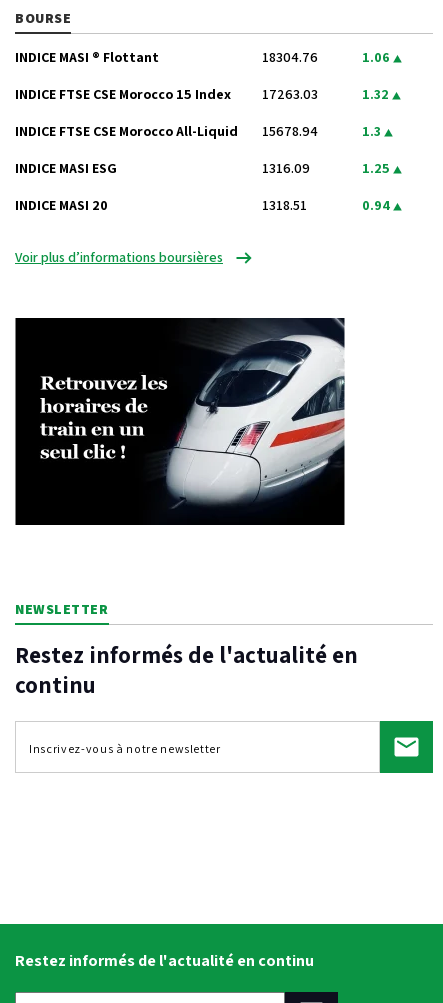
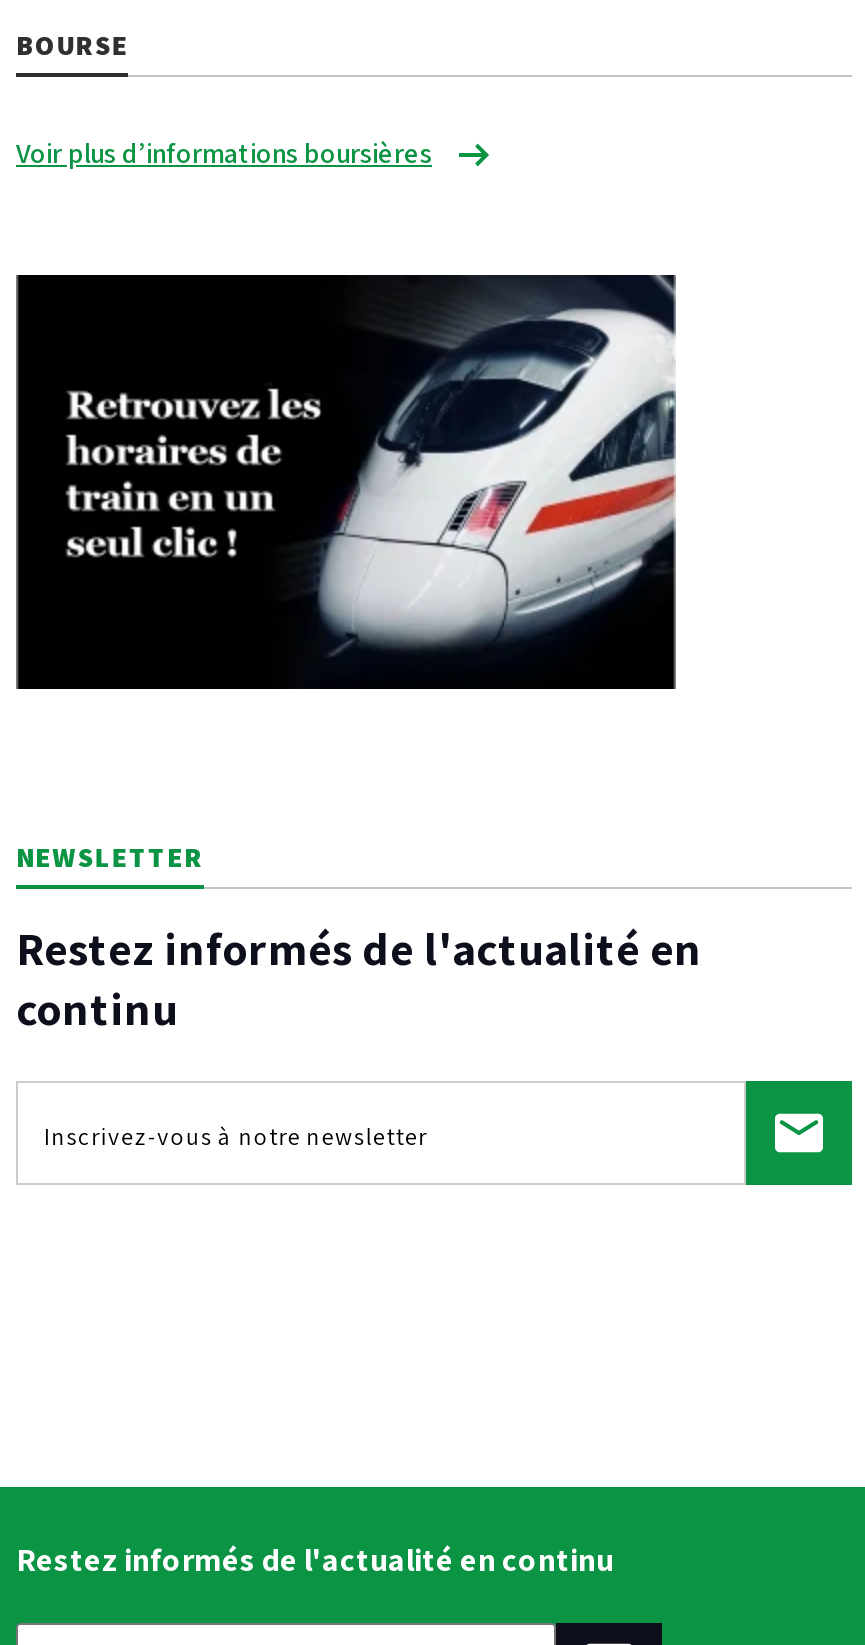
[15,48,393,214] INDICE MASI ® Flottant | 18304.76 | 1.06 | INDICE FTSE CSE Morocco 15 Index | 17263.03 | 1.32 | INDICE FTSE CSE Morocco All-Liquid | 15678.94 | 1.3 | INDICE MASI ESG | 1316.09 | 1.25 | INDICE MASI 20 | 1318.51 | 0.94 -> none

